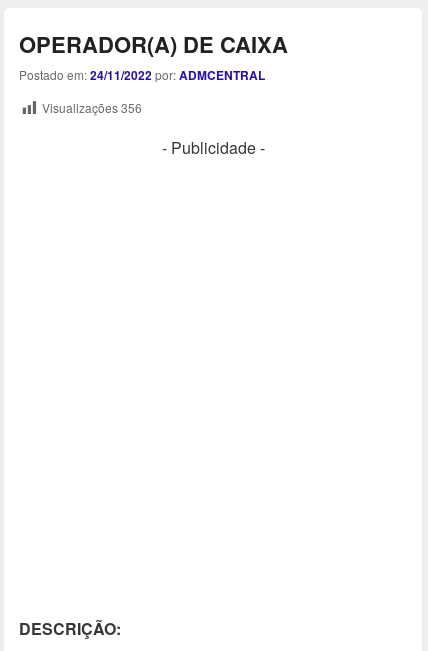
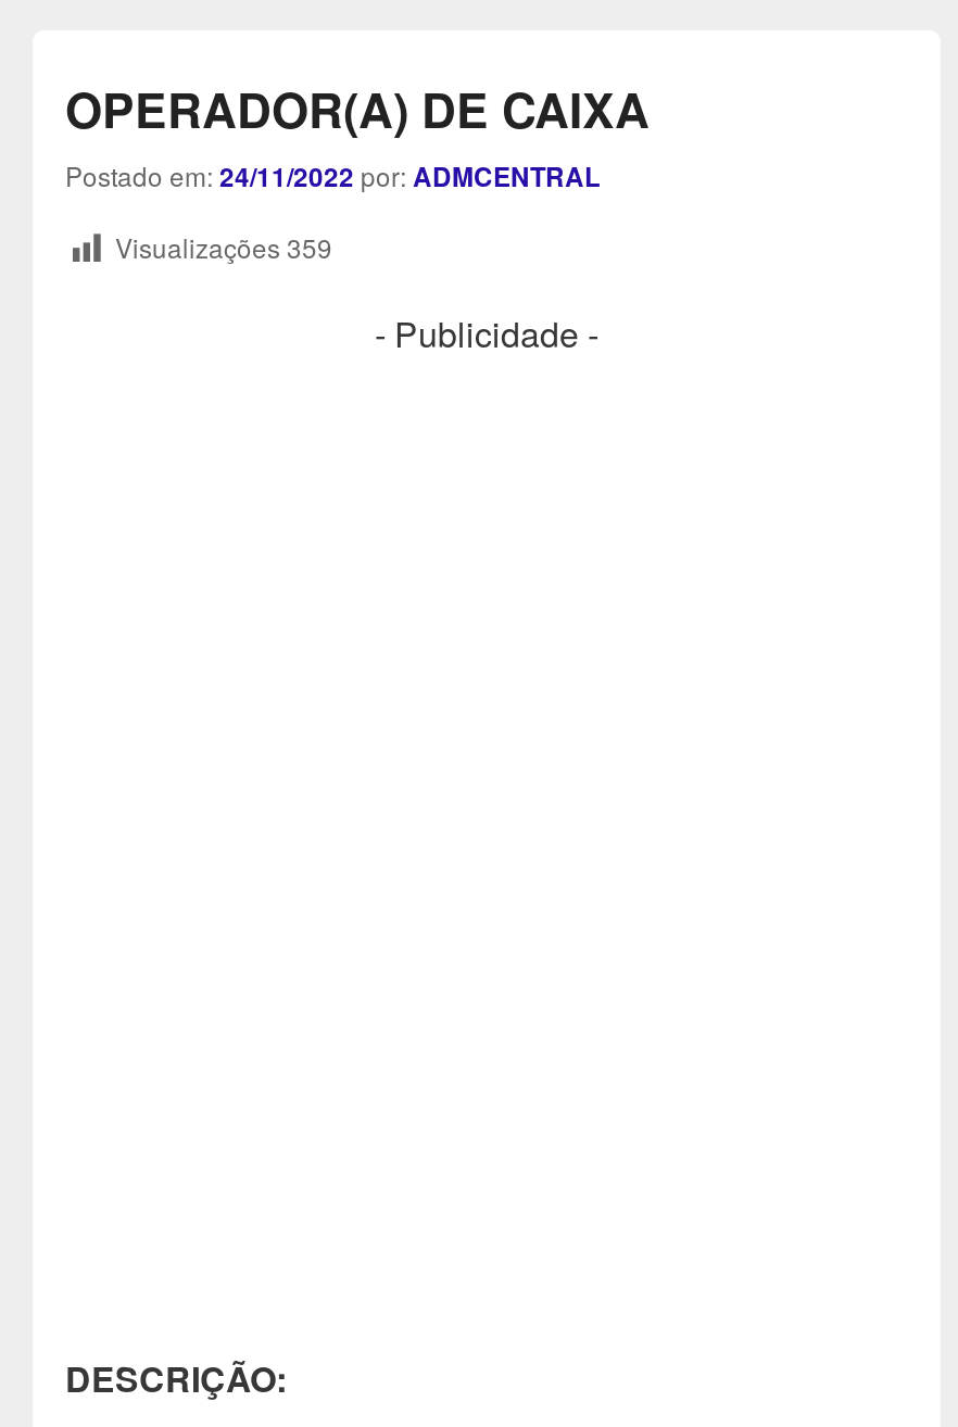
[42,99,142,116] Visualizações 356 -> [115,228,332,265] Visualizações 359

